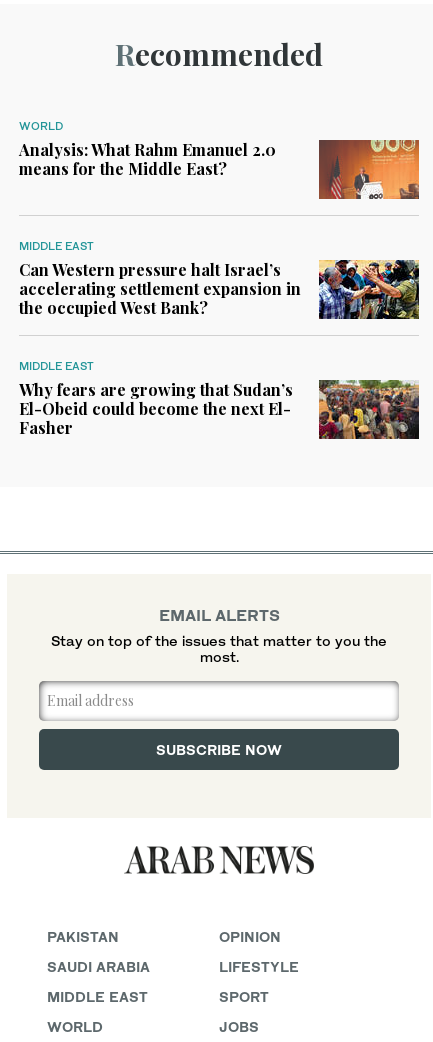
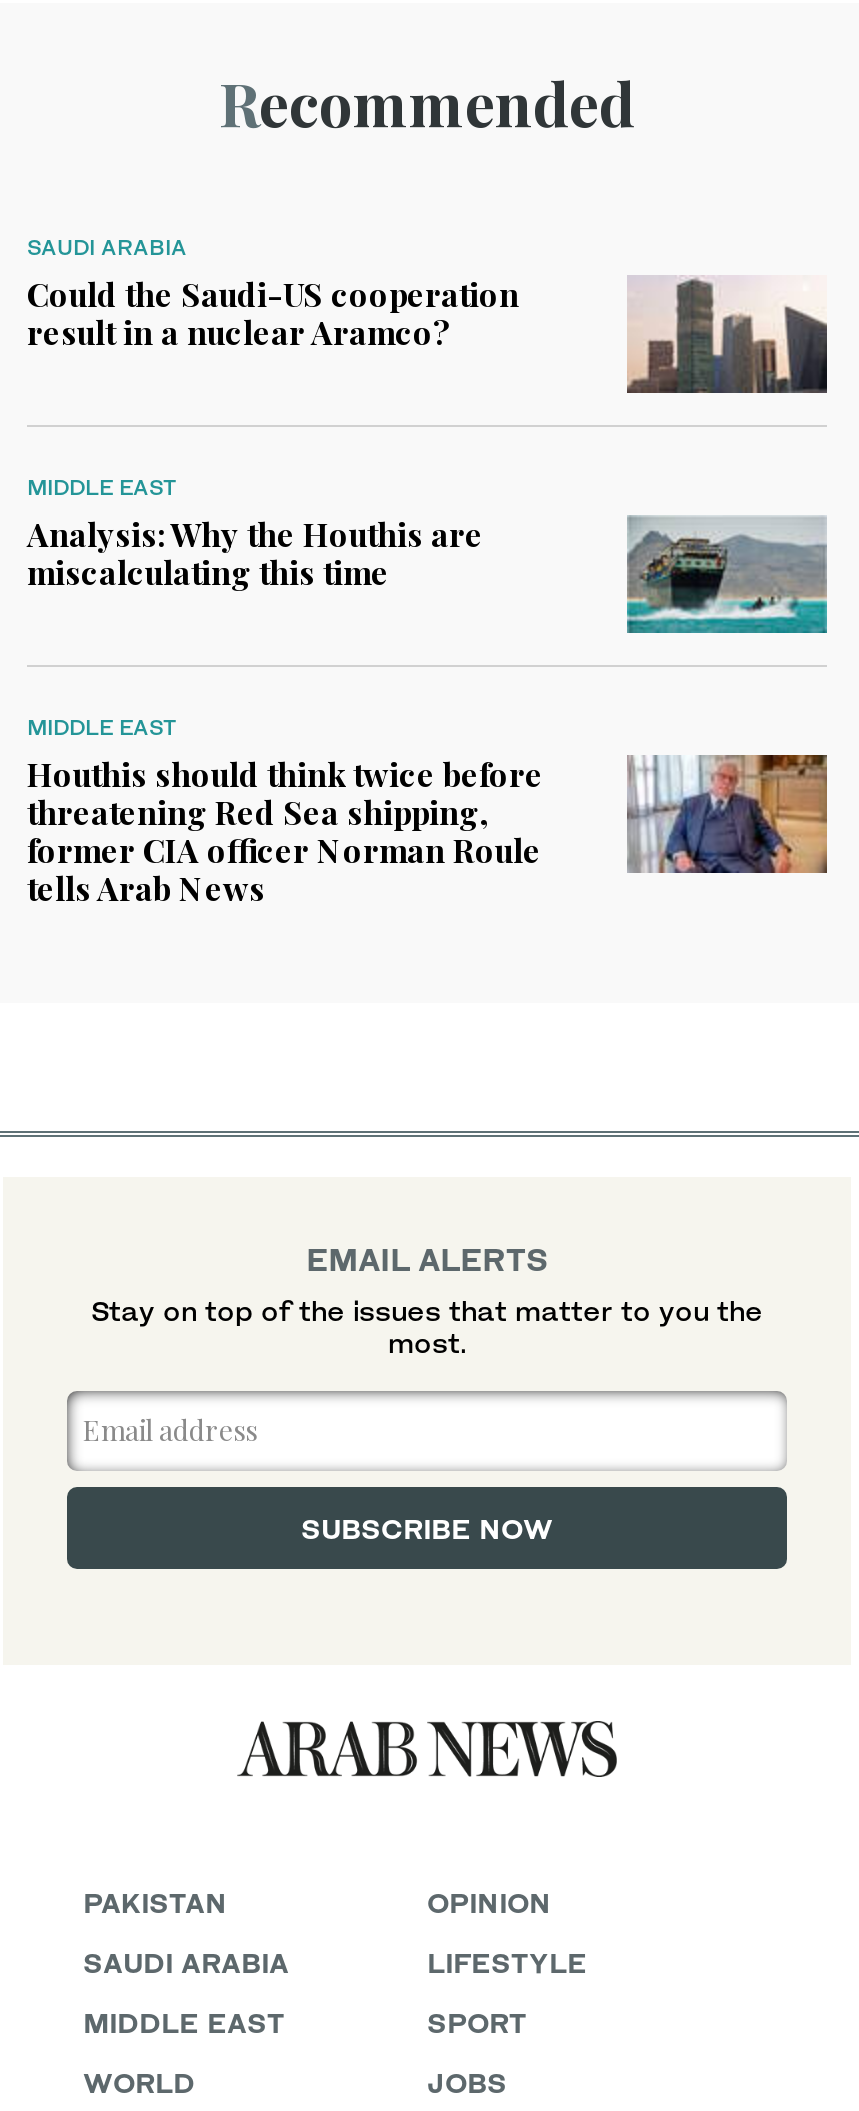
[19,119,276,179] WORLD | Analysis: What Rahm Emanuel 2.0 | means for the Middle East? -> [27,233,519,353] SAUDI ARABIA | Could the Saudi-US cooperation | result in a nuclear Aramco?
[318,139,420,200] [image] -> [627,275,829,395] [image]
[19,259,301,318] Can Western pressure halt Israel’s | accelerating settlement expansion in | the occupied West Bank? -> [27,513,483,593] Analysis: Why the Houthis are | miscalculating this time
[318,259,420,320] [image] -> [625,515,829,635] [image]
[19,379,293,438] Why fears are growing that Sudan’s | El-Obeid could become the next El- | Fasher -> [27,753,543,909] Houthis should think twice before | threatening Red Sea shipping, | former CIA officer Norman Roule | tells Arab News
[318,379,420,440] [image] -> [627,753,829,875] [image]

